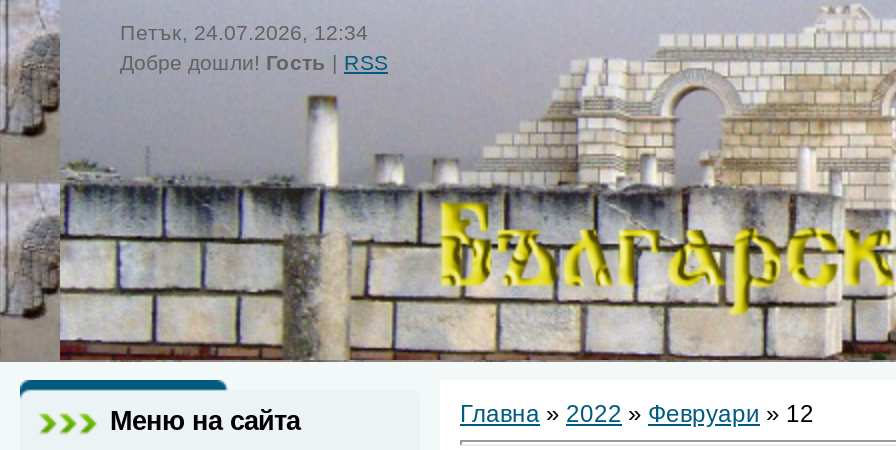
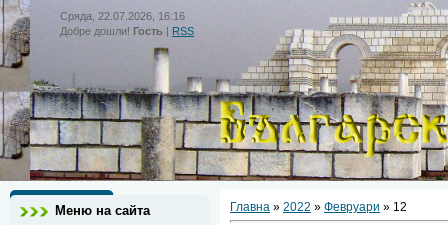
[120,20,368,44] Петък, 24.07.2026, 12:34 -> [60,10,185,22] Сряда, 22.07.2026, 16:16

